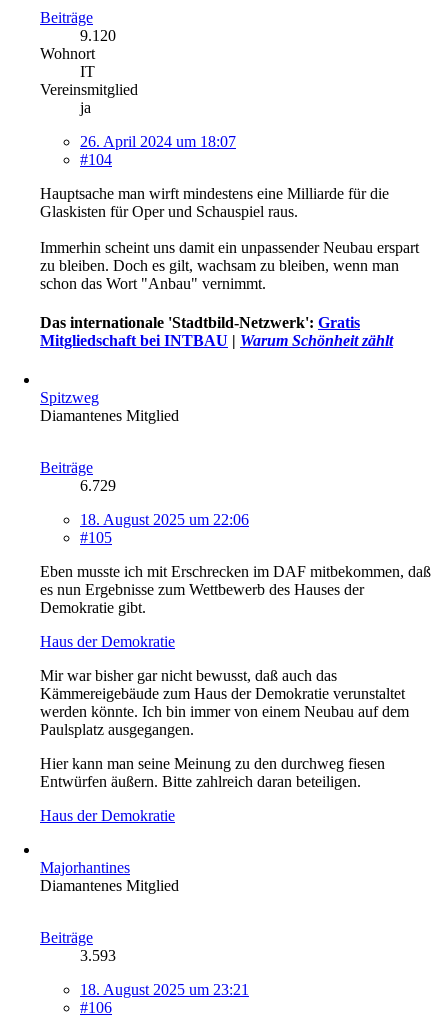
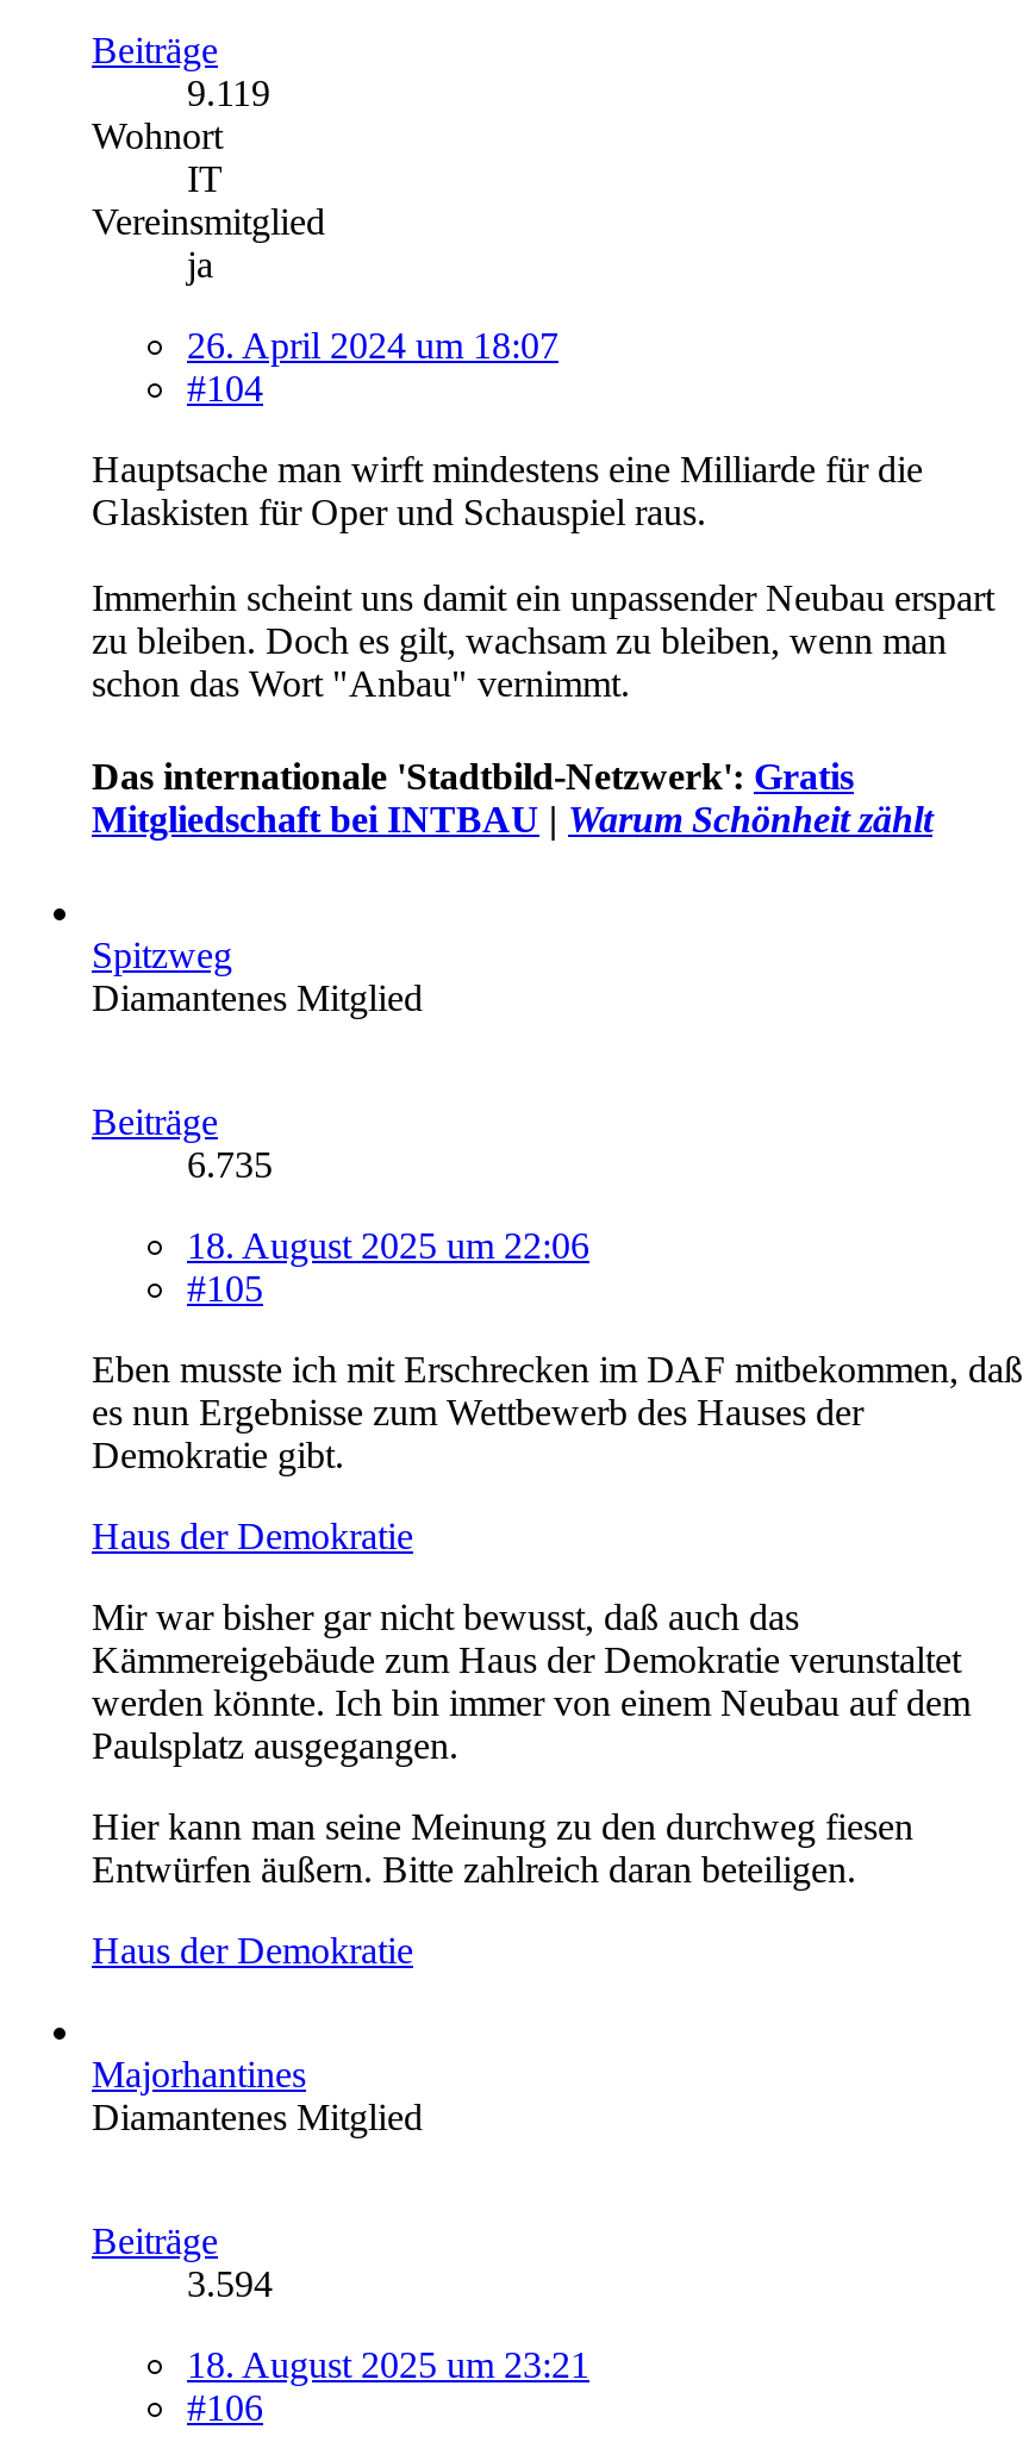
[80,27,116,44] 9.120 -> [187,72,270,113] 9.119
[80,477,116,494] 6.729 -> [187,1145,273,1185] 6.735
[80,947,116,964] 3.593 -> [187,2264,273,2305] 3.594

